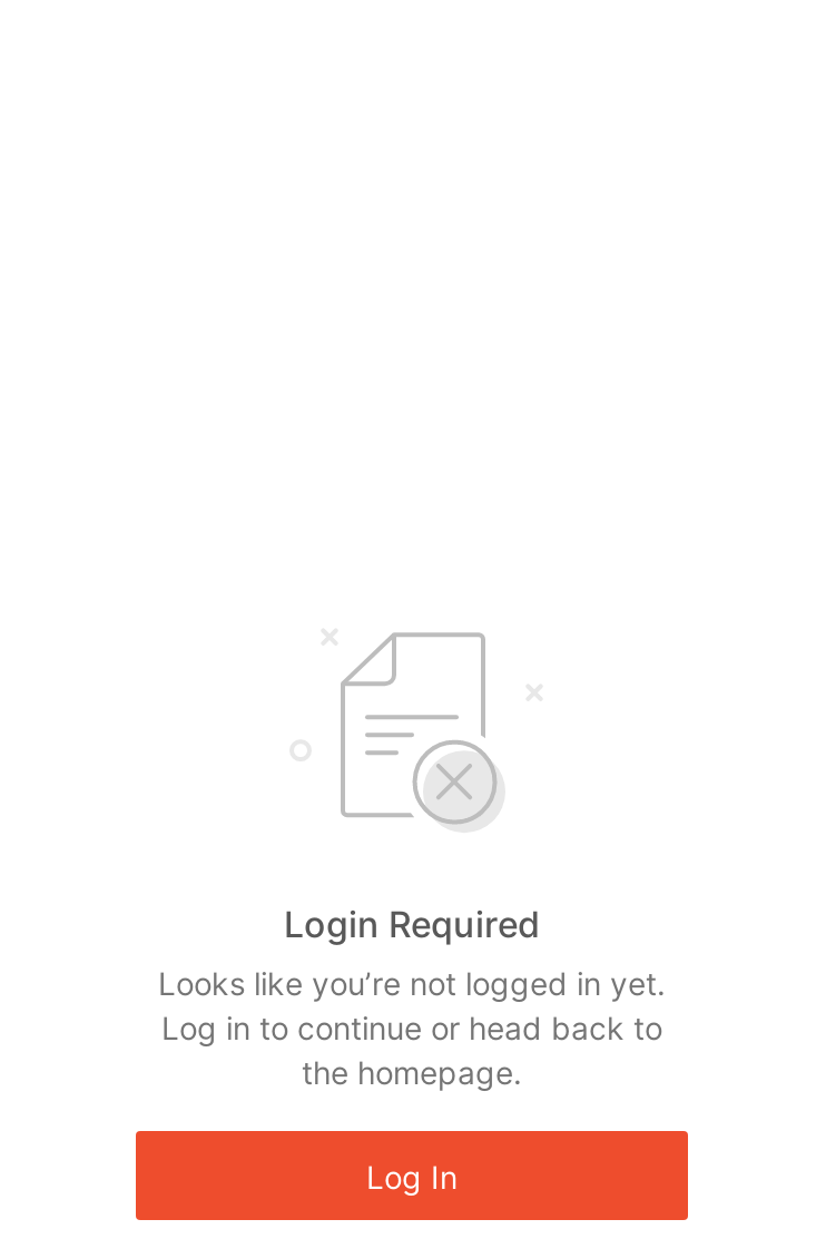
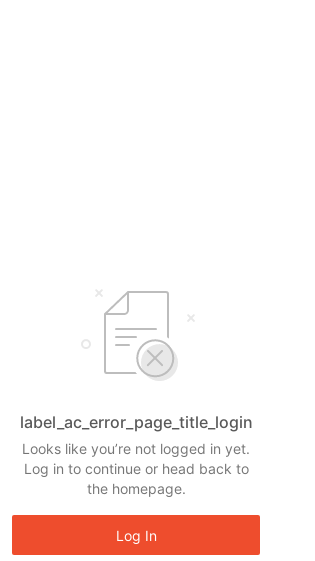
[284,902,540,946] Login Required -> [19,412,252,432] label_ac_error_page_title_login

